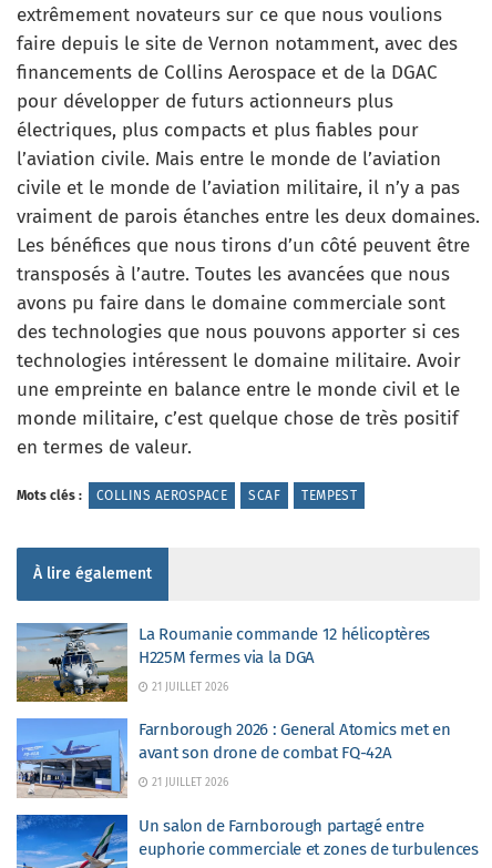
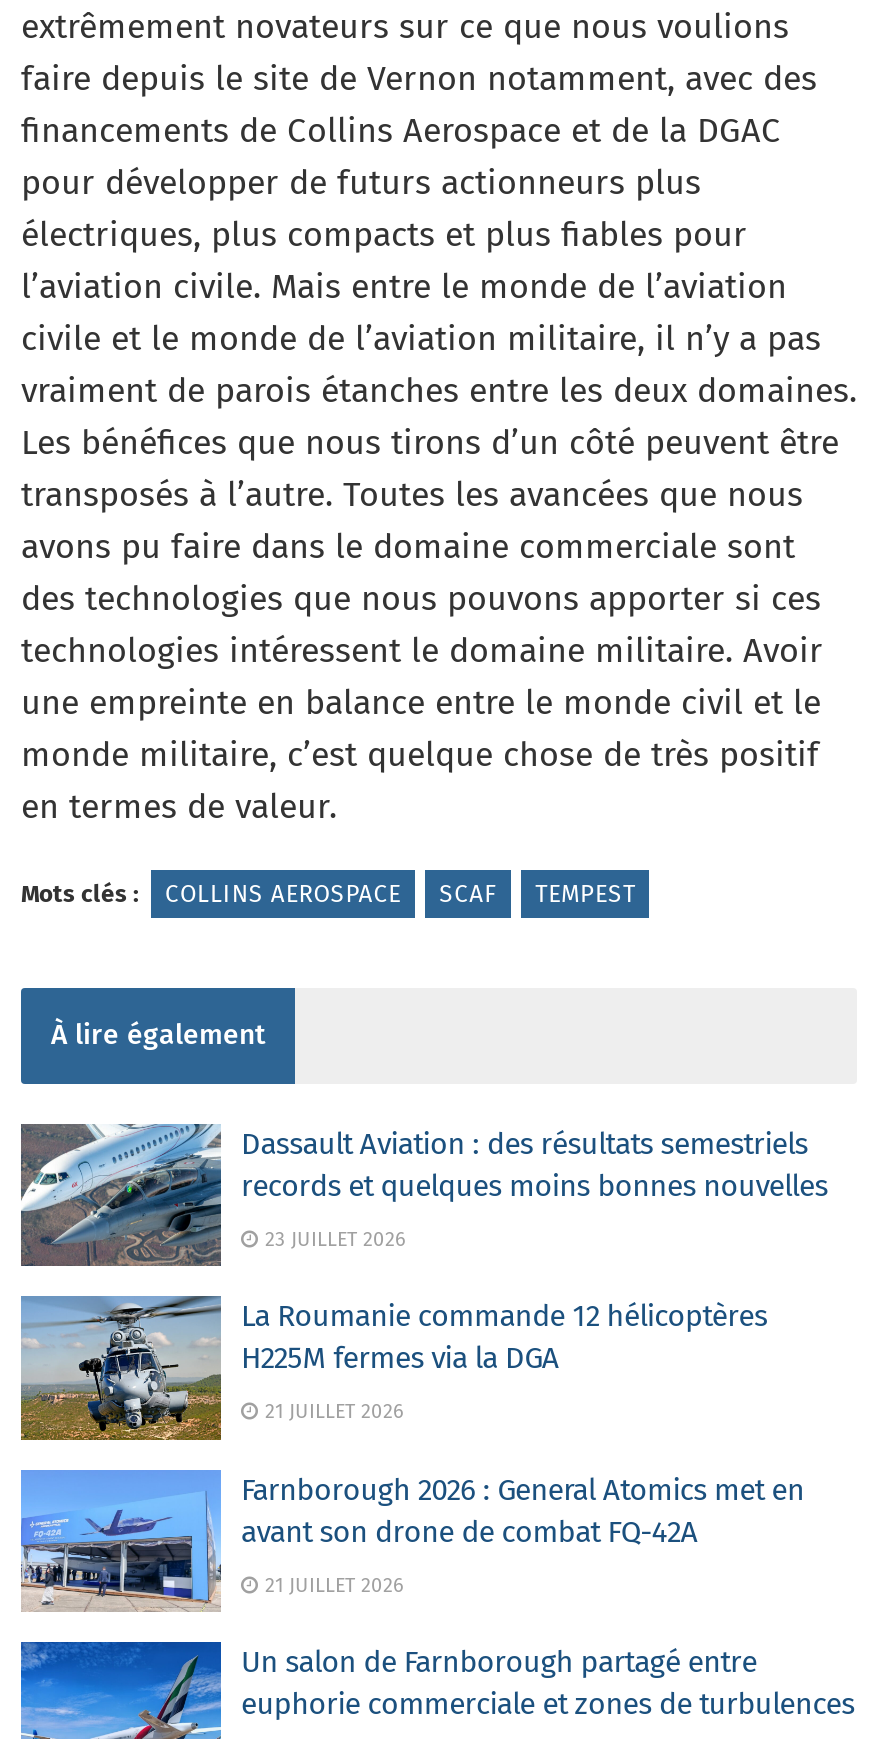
none -> [19,1124,828,1268] [image] | Dassault Aviation : des résultats semestriels | records et quelques moins bonnes nouvelles | 23 JUILLET 2026

